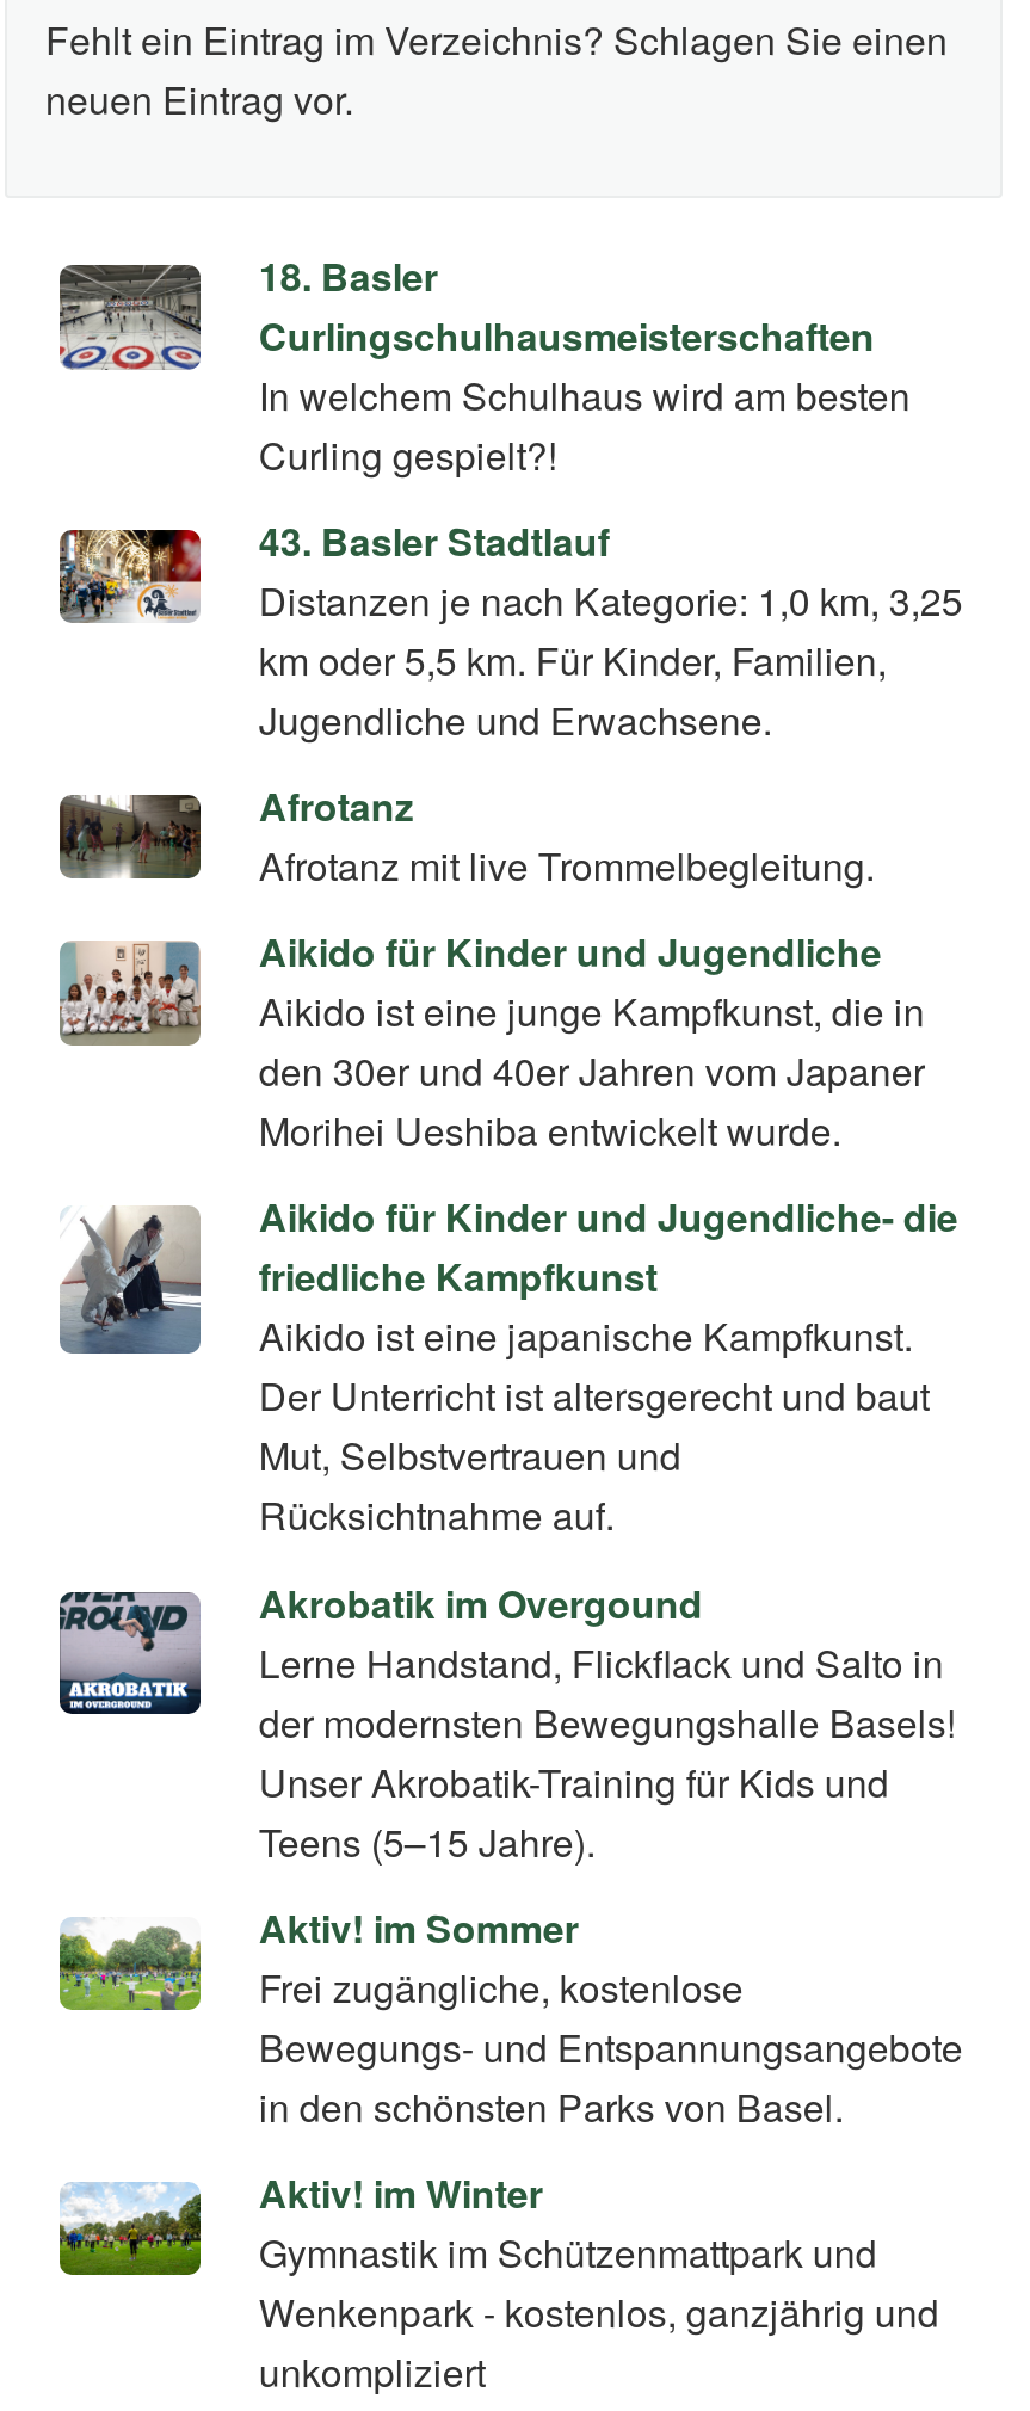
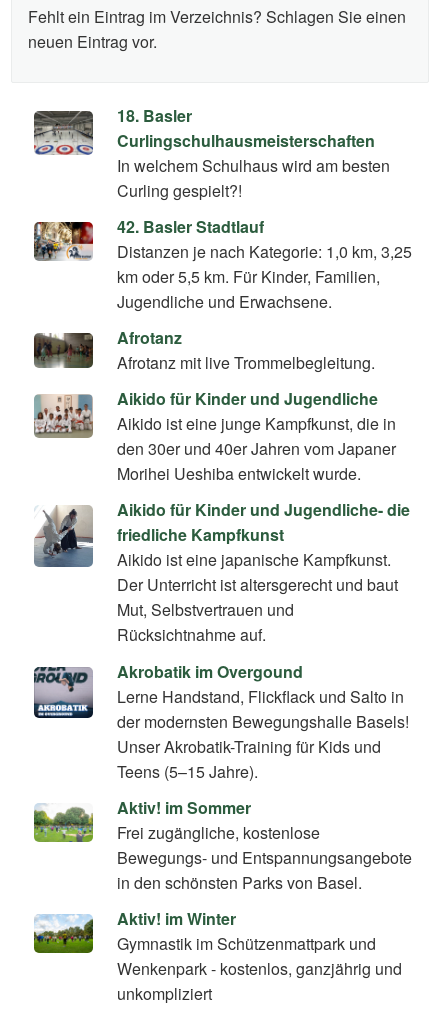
[259,513,609,568] 43. Basler Stadtlauf -> [117,215,264,238] 42. Basler Stadtlauf

